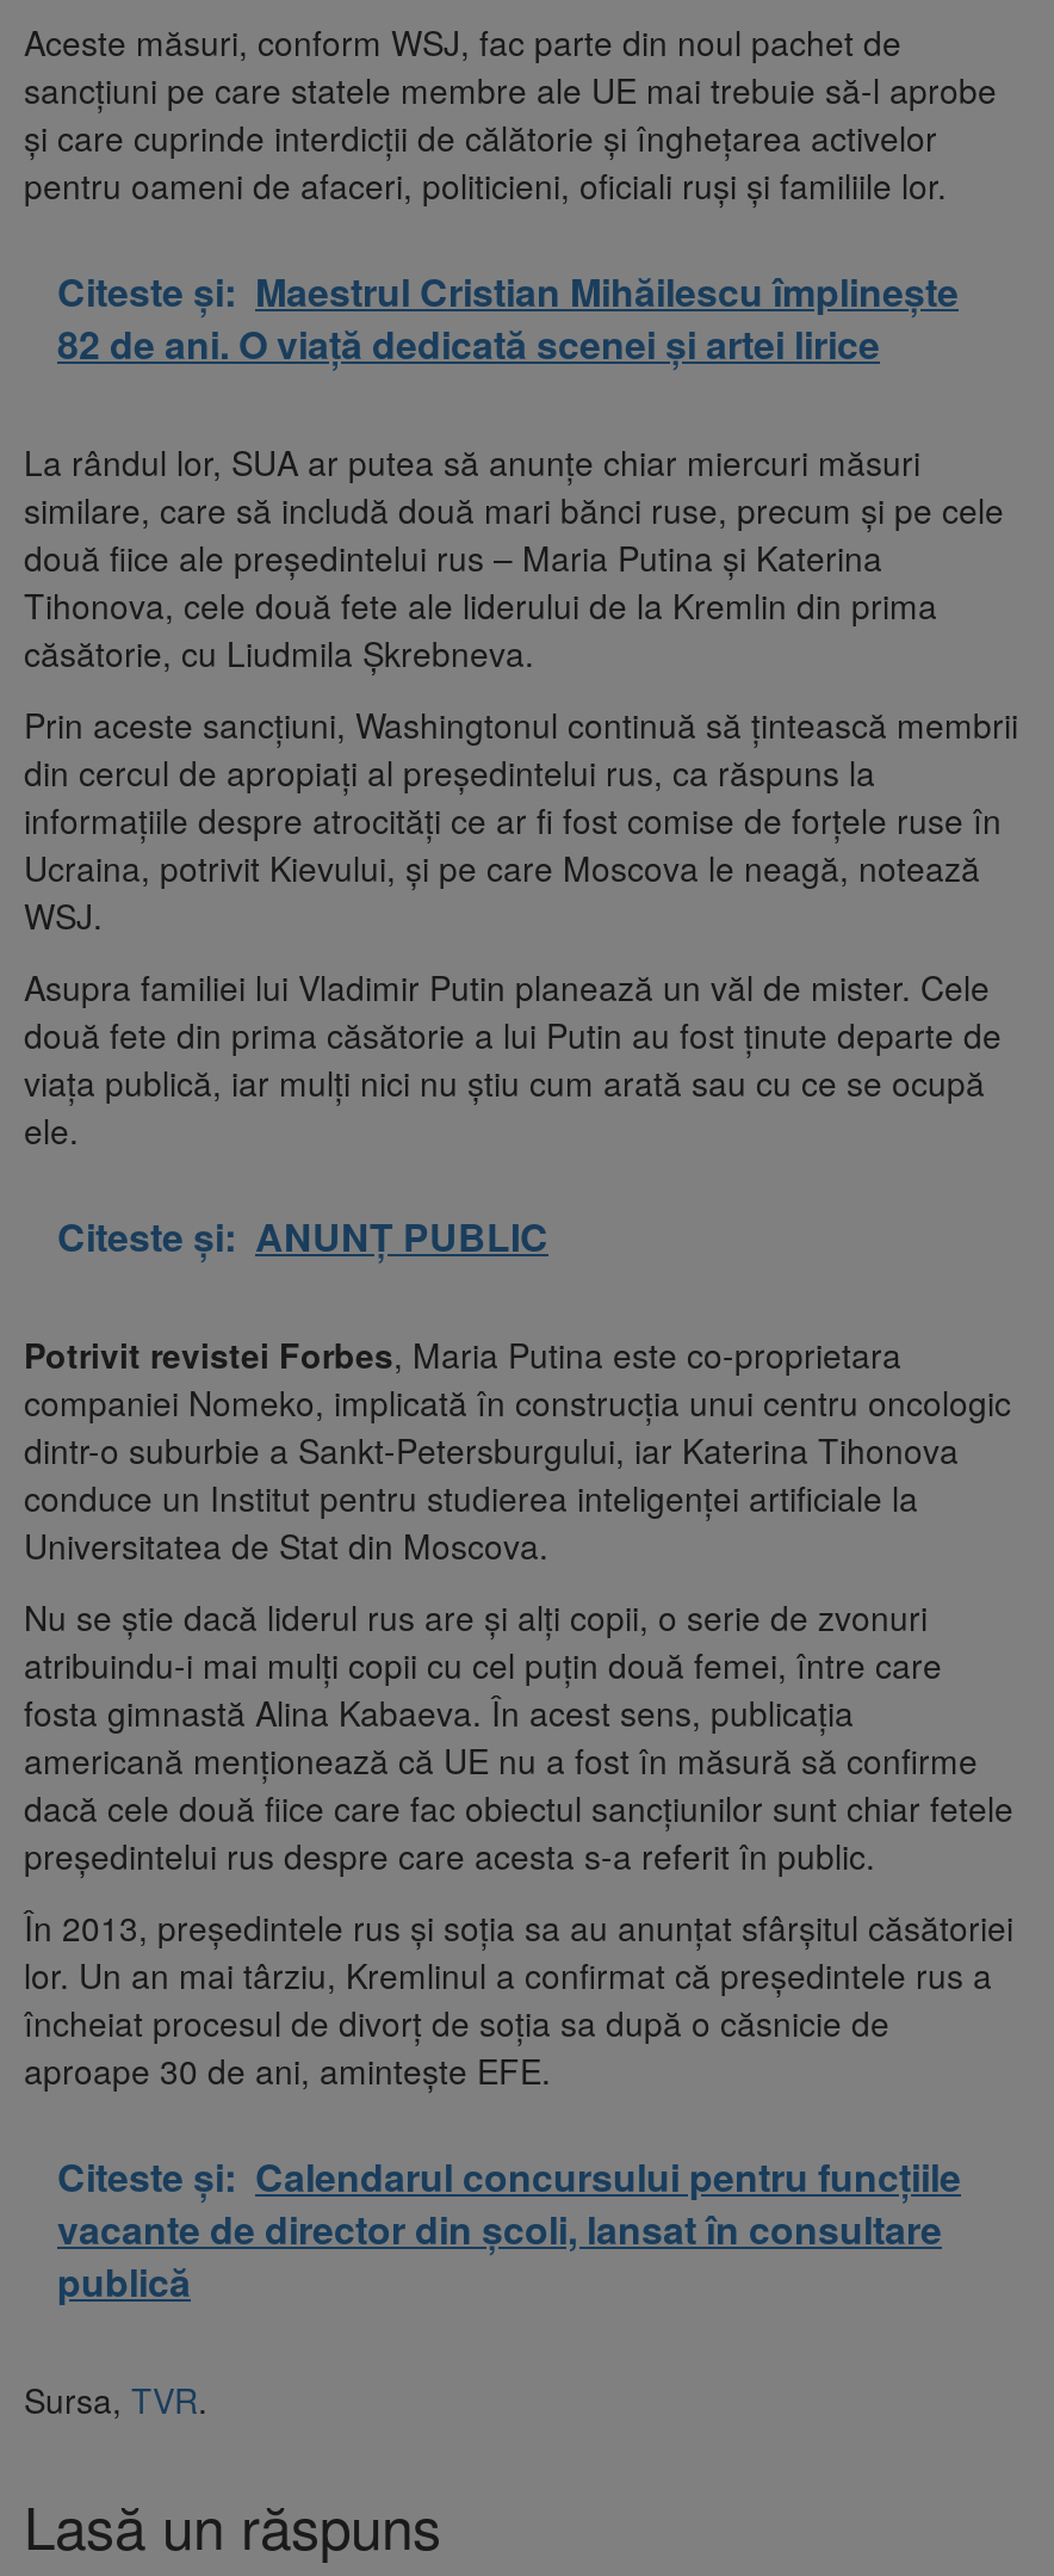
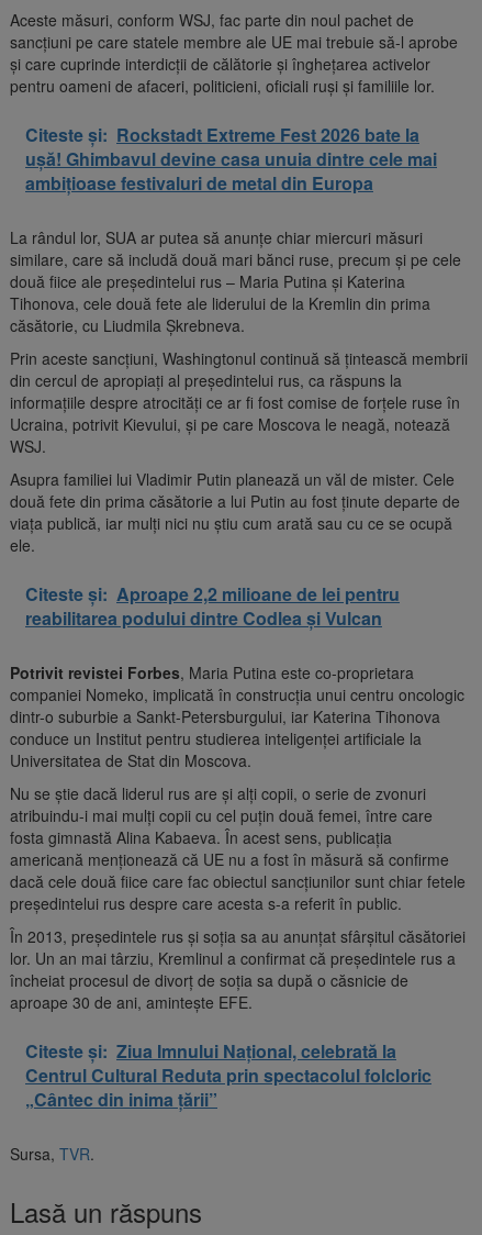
[57,263,959,371] Citeste și: Maestrul Cristian Mihăilescu împlinește | 82 de ani. O viață dedicată scenei și artei lirice -> [25,122,437,195] Citeste și: Rockstadt Extreme Fest 2026 bate la | ușă! Ghimbavul devine casa unuia dintre cele mai | ambițioase festivaluri de metal din Europa
[57,1208,548,1263] Citeste și: ANUNȚ PUBLIC -> [25,581,400,631] Citeste și: Aproape 2,2 milioane de lei pentru | reabilitarea podului dintre Codlea și Vulcan
[57,2149,961,2308] Citeste și: Calendarul concursului pentru funcțiile | vacante de director din școli, lansat în consultare | publică -> [25,1038,431,1112] Citeste și: Ziua Imnului Național, celebrată la | Centrul Cultural Reduta prin spectacolul folcloric | „Cântec din inima țării”

